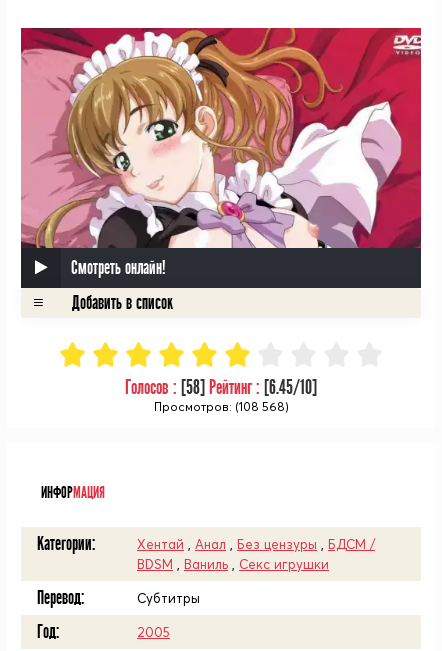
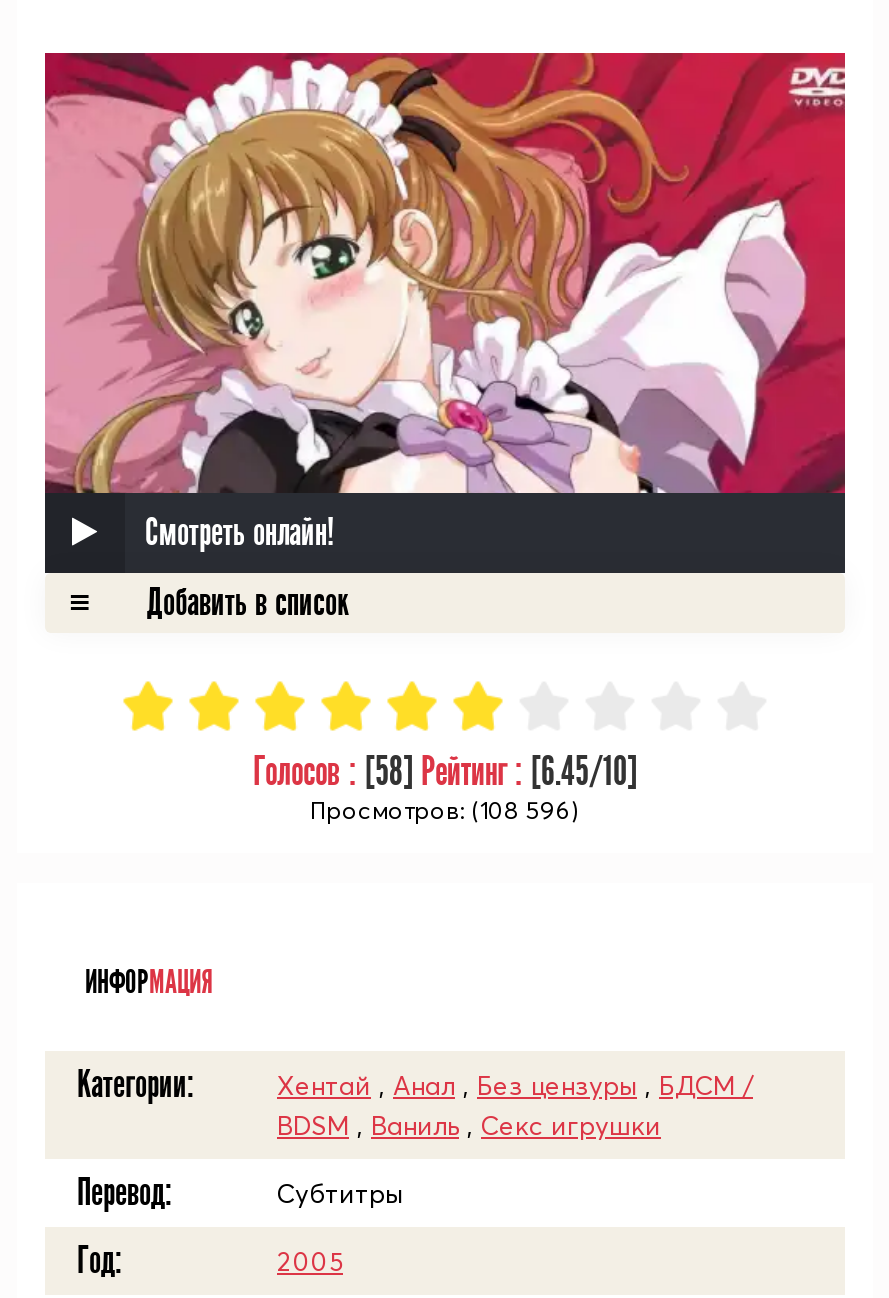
[153,399,288,414] Просмотров: (108 568) -> [310,795,580,825] Просмотров: (108 596)

